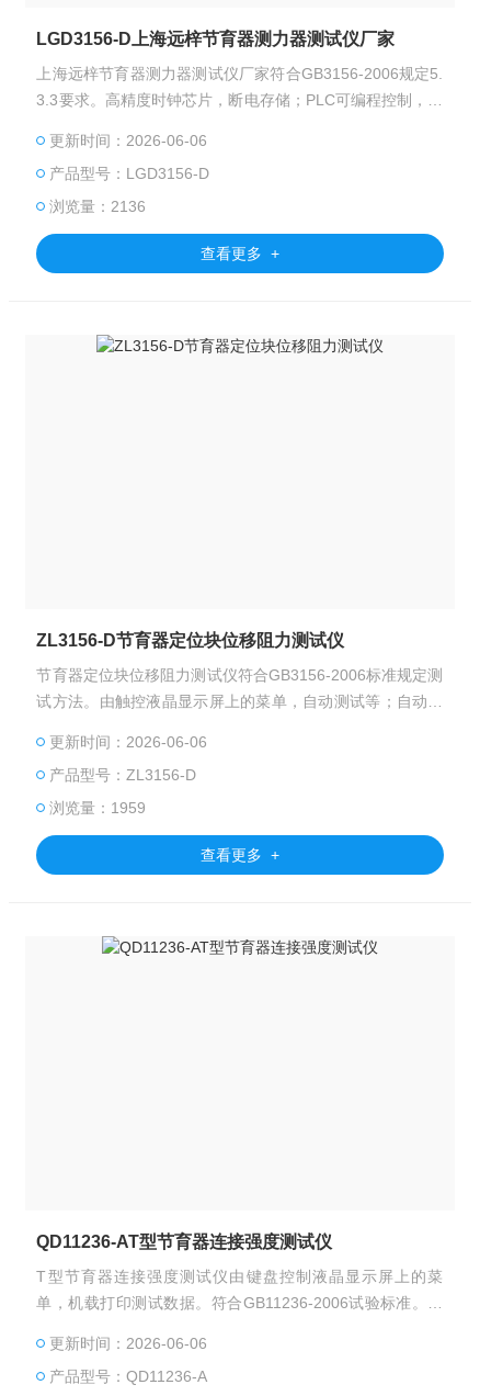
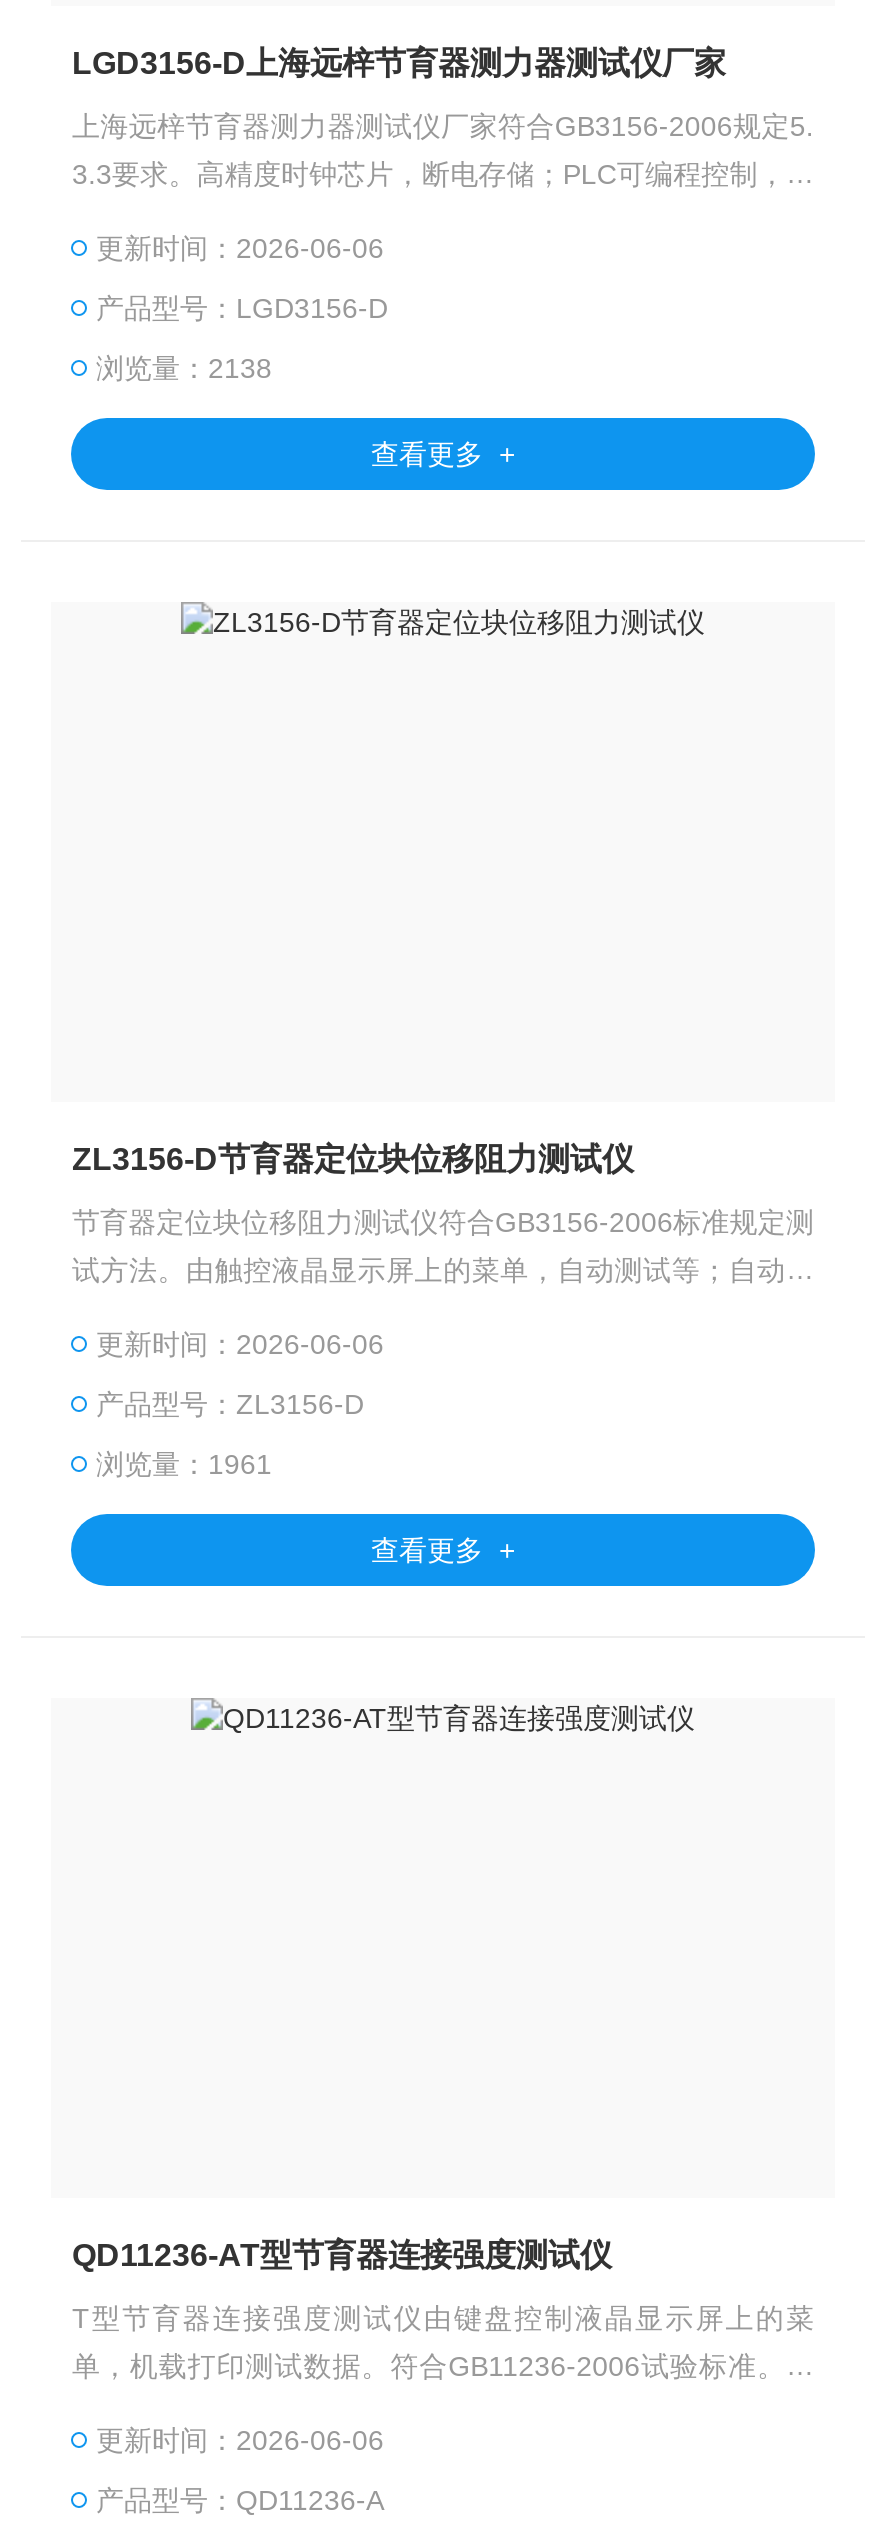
[50,197,146,215] 浏览量：2136 -> [96,351,272,383] 浏览量：2138
[50,799,146,816] 浏览量：1959 -> [96,1447,272,1479] 浏览量：1961

